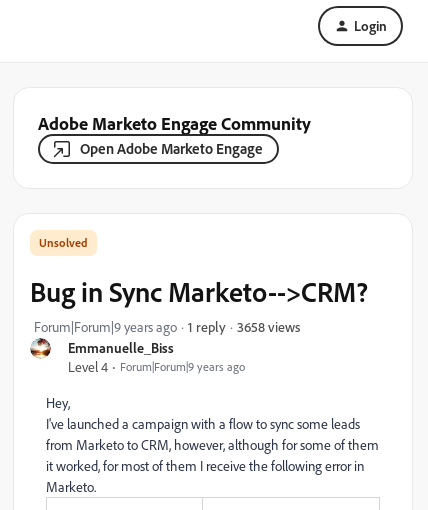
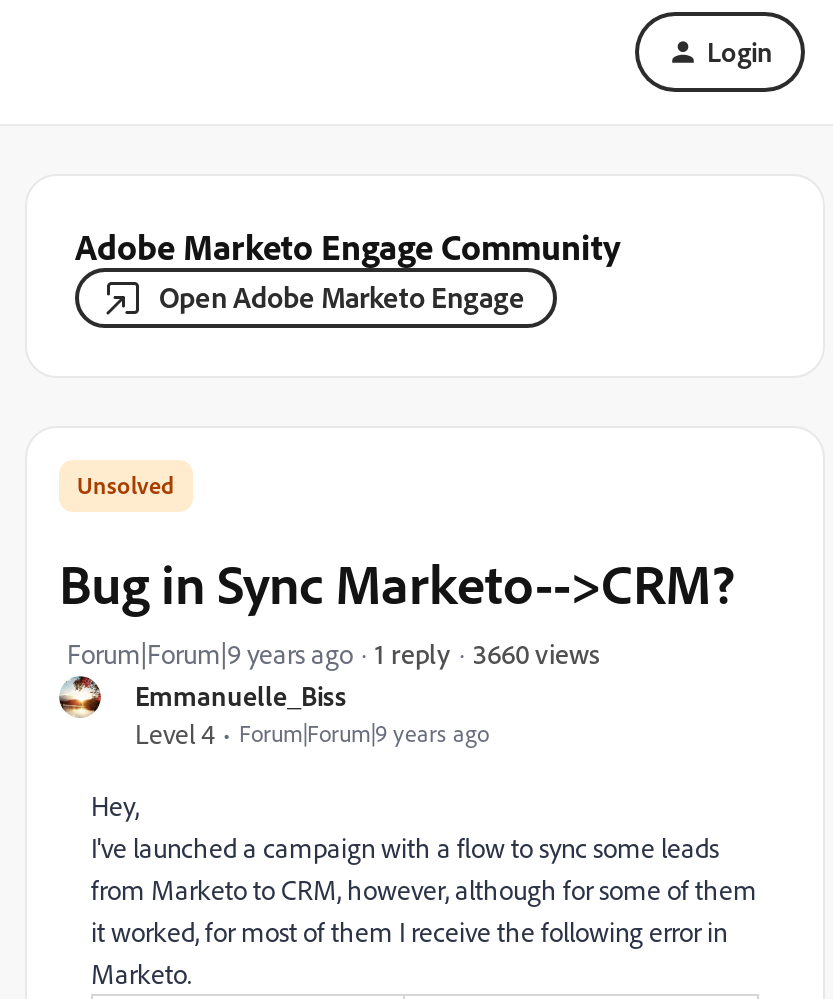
[237,317,300,334] 3658 views -> [473,635,599,669] 3660 views

